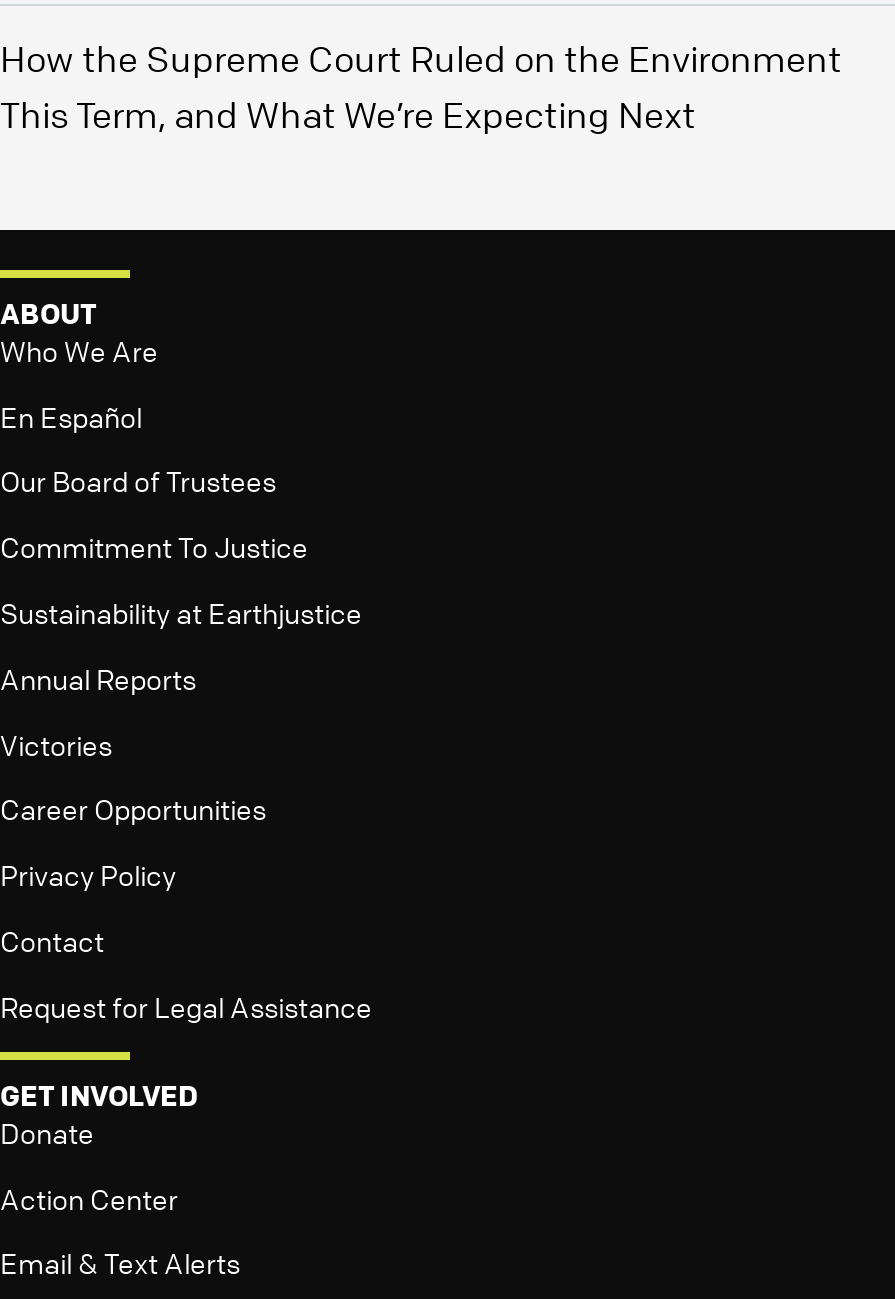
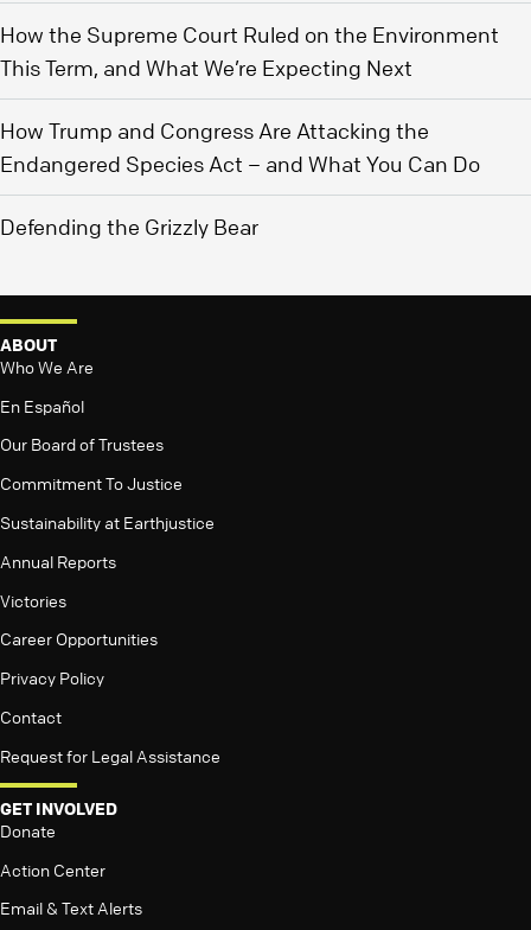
none -> [0,117,480,239] How Trump and Congress Are Attacking the | Endangered Species Act – and What You Can Do | Defending the Grizzly Bear

